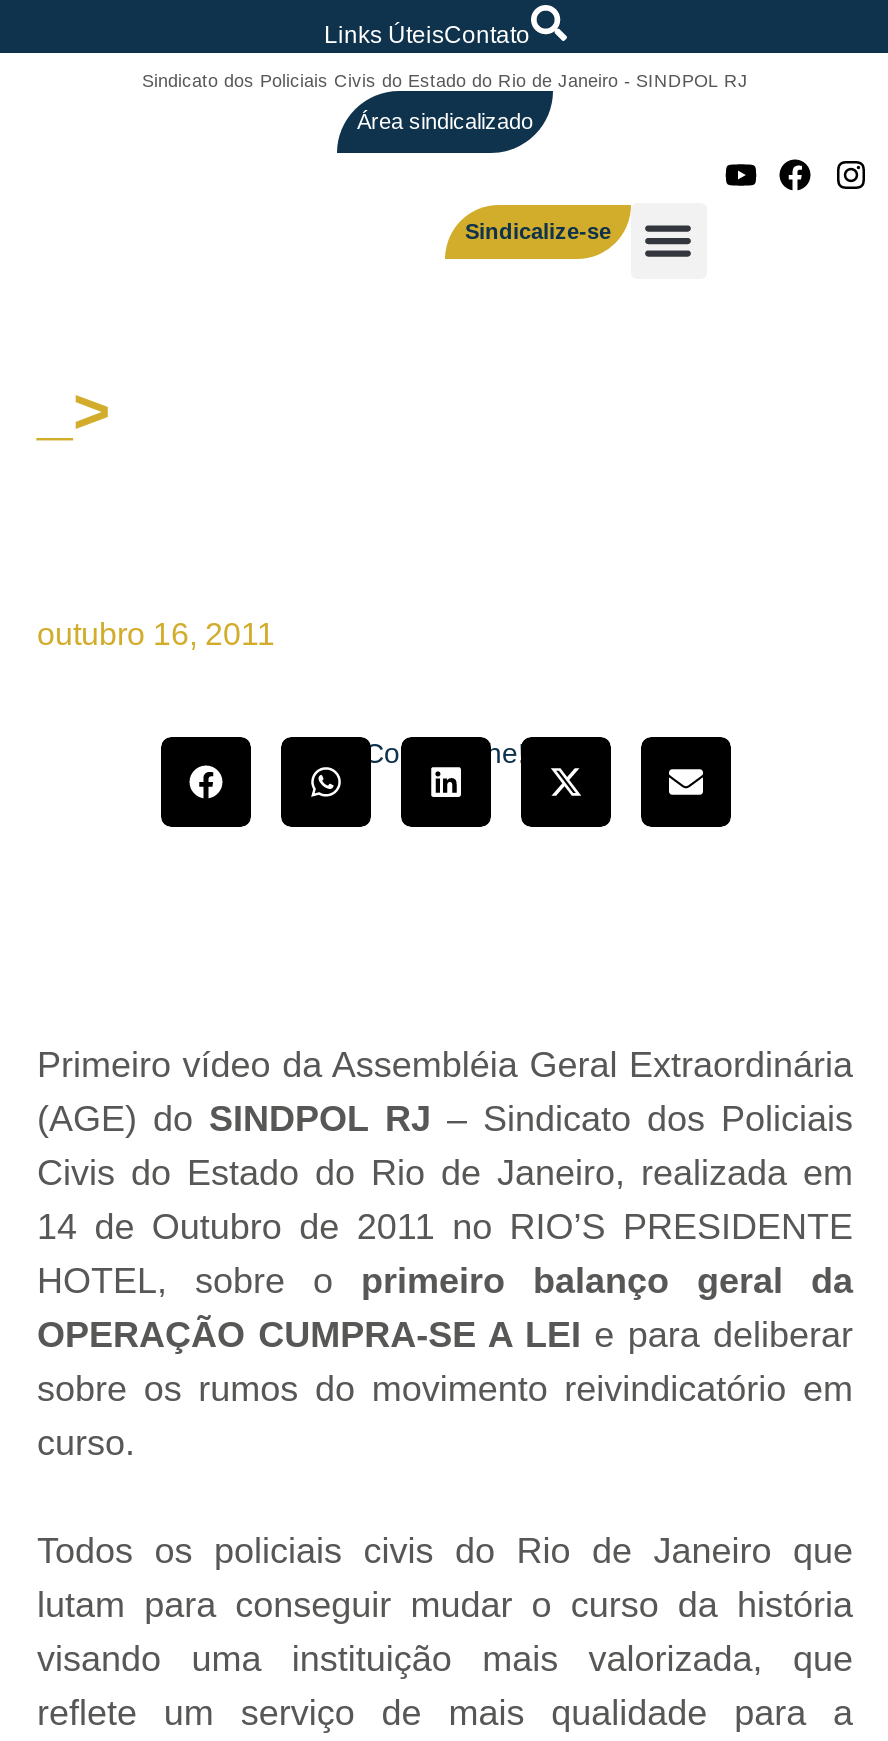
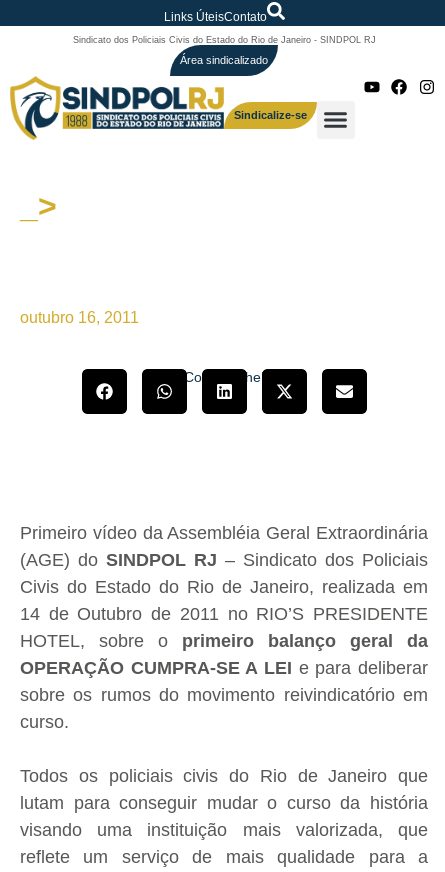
none -> [9,76,225,141] [image]

